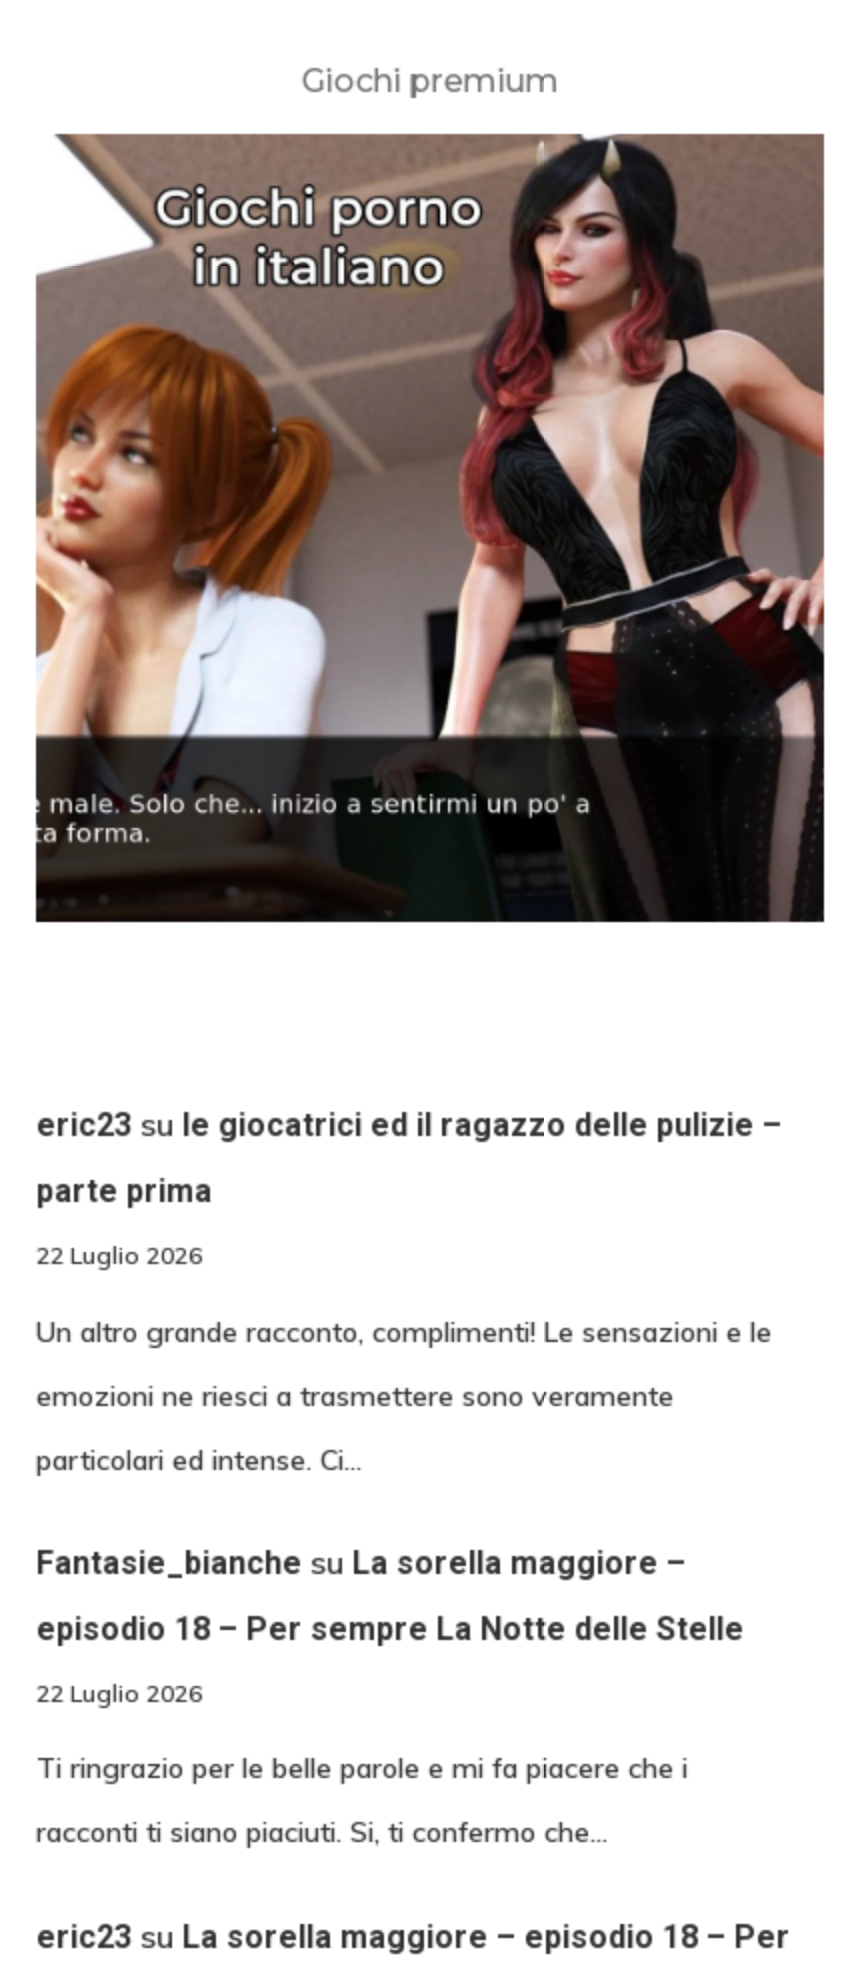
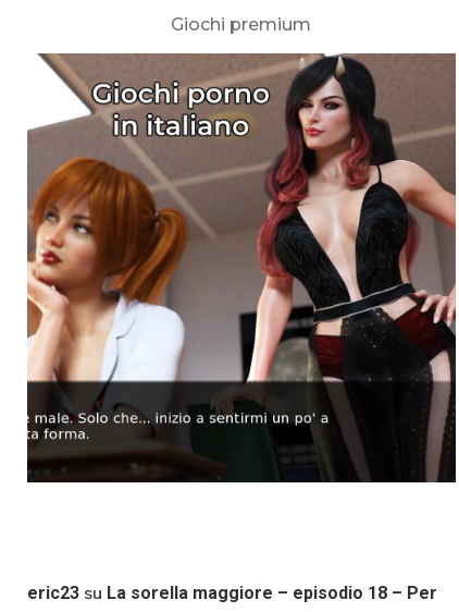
[36,1105,782,1850] eric23 su le giocatrici ed il ragazzo delle pulizie – | parte prima | 22 Luglio 2026 | Un altro grande racconto, complimenti! Le sensazioni e le | emozioni ne riesci a trasmettere sono veramente | particolari ed intense. Ci… | Fantasie_bianche su La sorella maggiore – | episodio 18 – Per sempre La Notte delle Stelle | 22 Luglio 2026 | Ti ringrazio per le belle parole e mi fa piacere che i | racconti ti siano piaciuti. Si, ti confermo che… -> none

